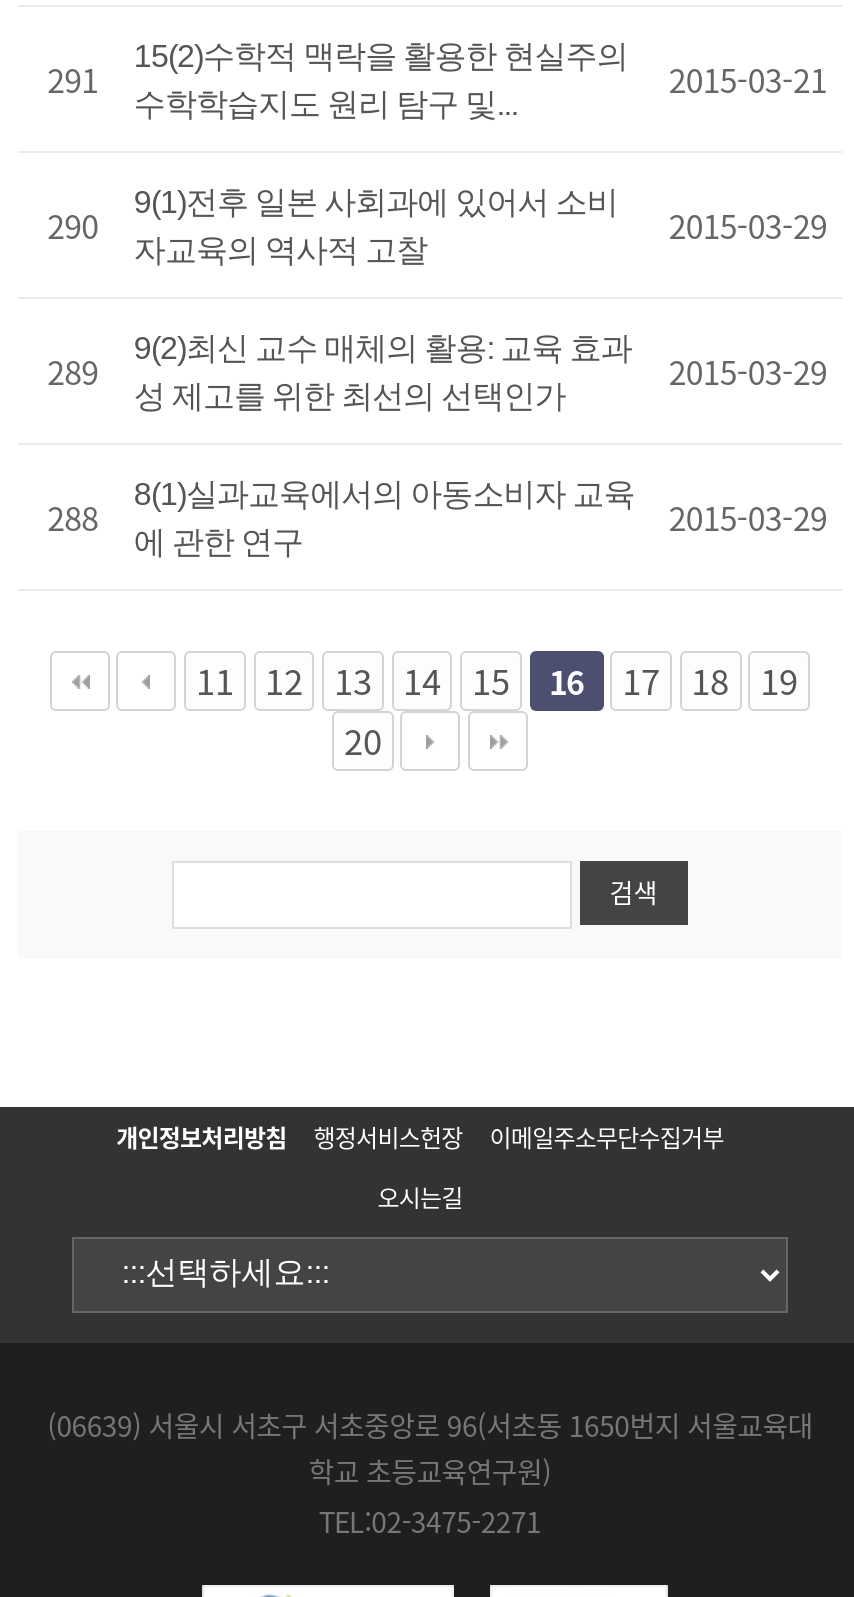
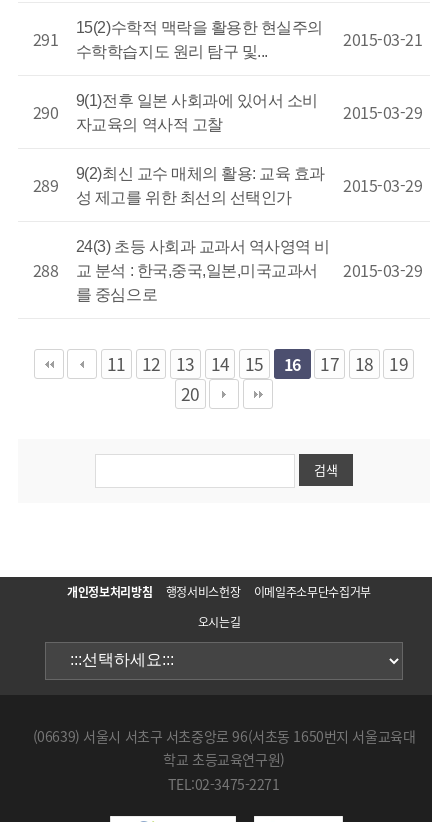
[134,477,635,559] 8(1)실과교육에서의 아동소비자 교육 | 에 관한 연구 -> [76,238,330,303] 24(3) 초등 사회과 교과서 역사영역 비 | 교 분석 : 한국,중국,일본,미국교과서 | 를 중심으로

